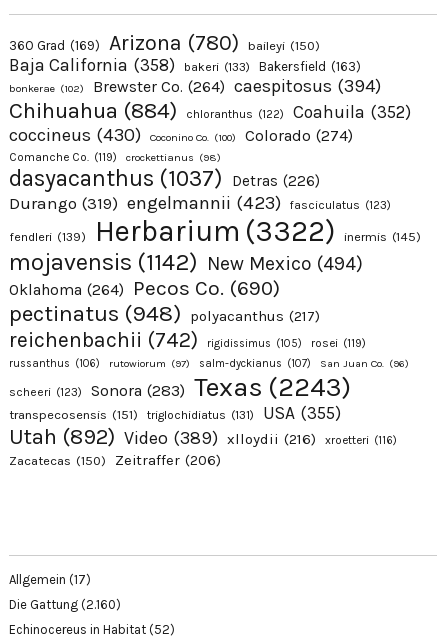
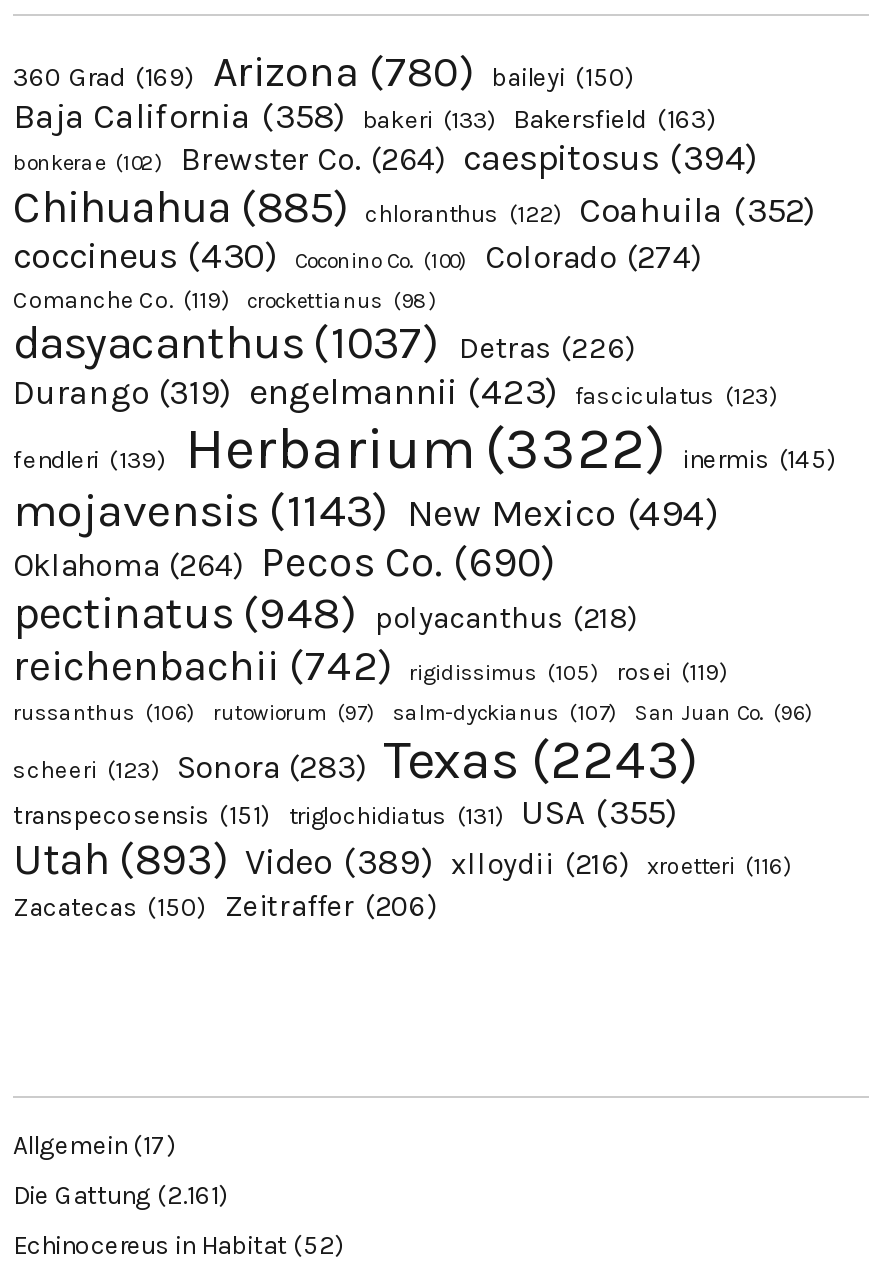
[9,97,411,124] Chihuahua (884) chloranthus (122) Coahuila (352) -> [13,181,815,235] Chihuahua (885) chloranthus (122) Coahuila (352)
[9,248,363,276] mojavensis (1142) New Mexico (494) -> [13,483,719,539] mojavensis (1143) New Mexico (494)
[9,300,320,327] pectinatus (948) polyacanthus (217) -> [13,587,637,641] pectinatus (948) polyacanthus (218)
[9,423,316,450] Utah (892) Video (389) xlloydii (216) -> [13,833,629,887] Utah (893) Video (389) xlloydii (216)
[9,597,121,612] Die Gattung (2.160) -> [13,1181,229,1211] Die Gattung (2.161)

